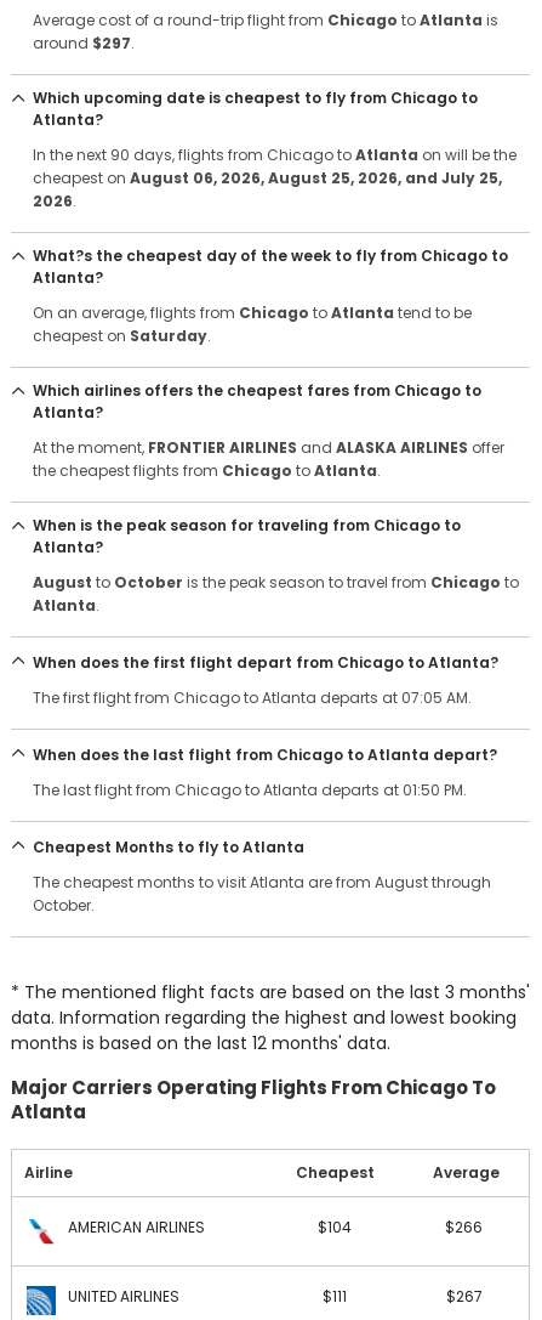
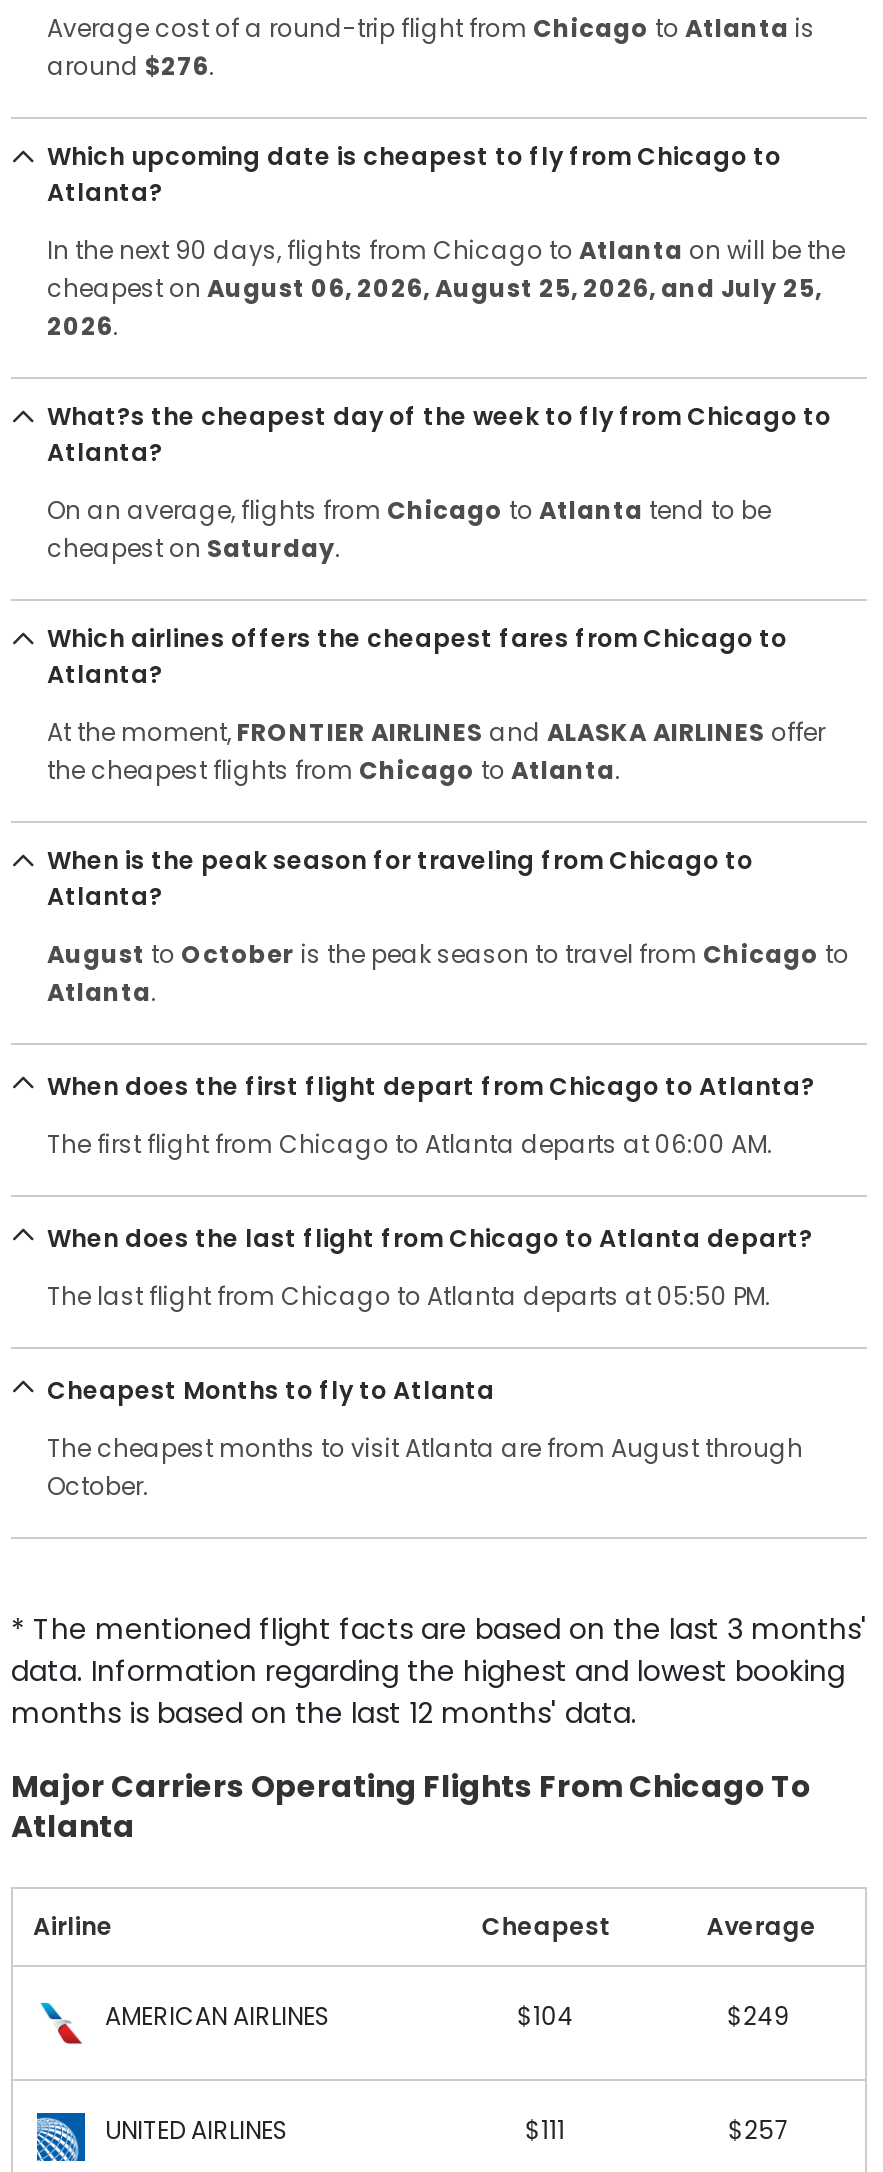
[33,33,135,53] around $297. -> [47,49,215,83] around $276.
[33,687,472,708] The first flight from Chicago to Atlanta departs at 07:05 AM. -> [47,1127,773,1161] The first flight from Chicago to Atlanta departs at 06:00 AM.
[33,780,467,800] The last flight from Chicago to Atlanta departs at 01:50 PM. -> [47,1279,771,1313] The last flight from Chicago to Atlanta departs at 05:50 PM.
[445,1217,483,1237] $266 -> [727,1999,789,2033] $249
[446,1286,482,1307] $267 -> [729,2113,789,2147] $257

